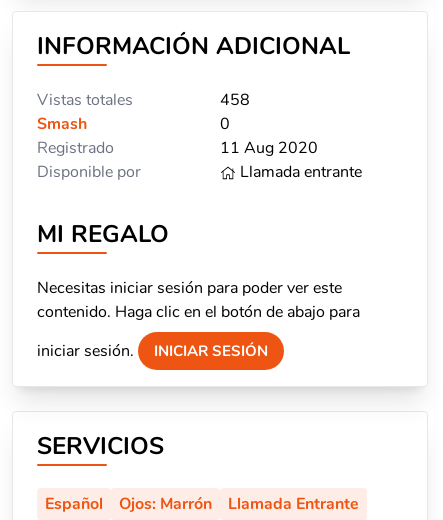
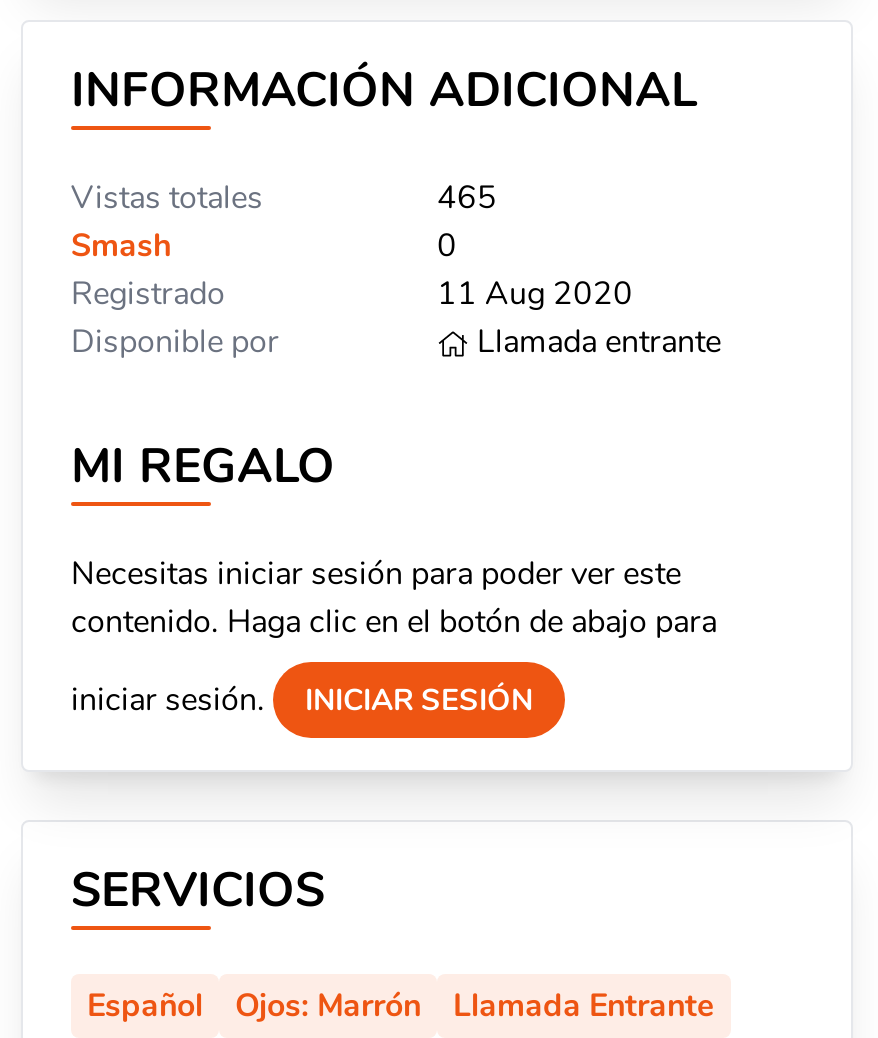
[220,89,250,111] 458 -> [437,176,497,220] 465

